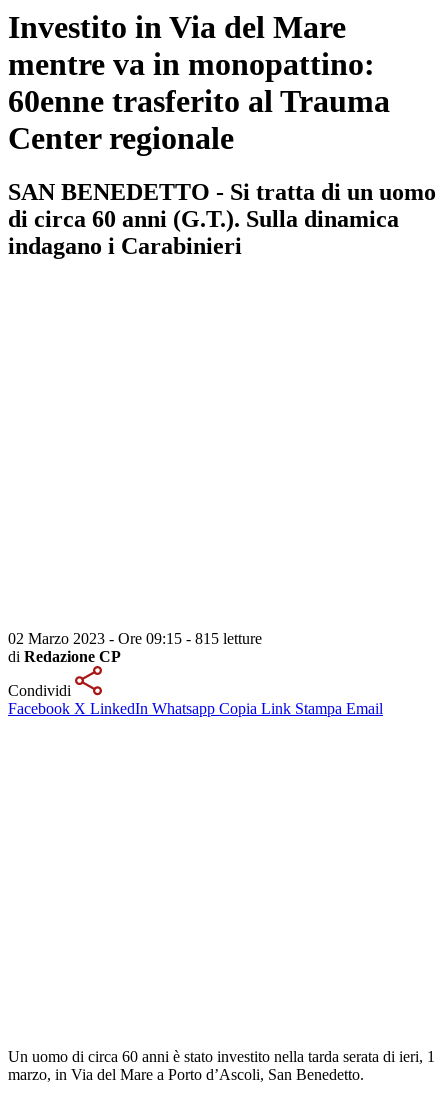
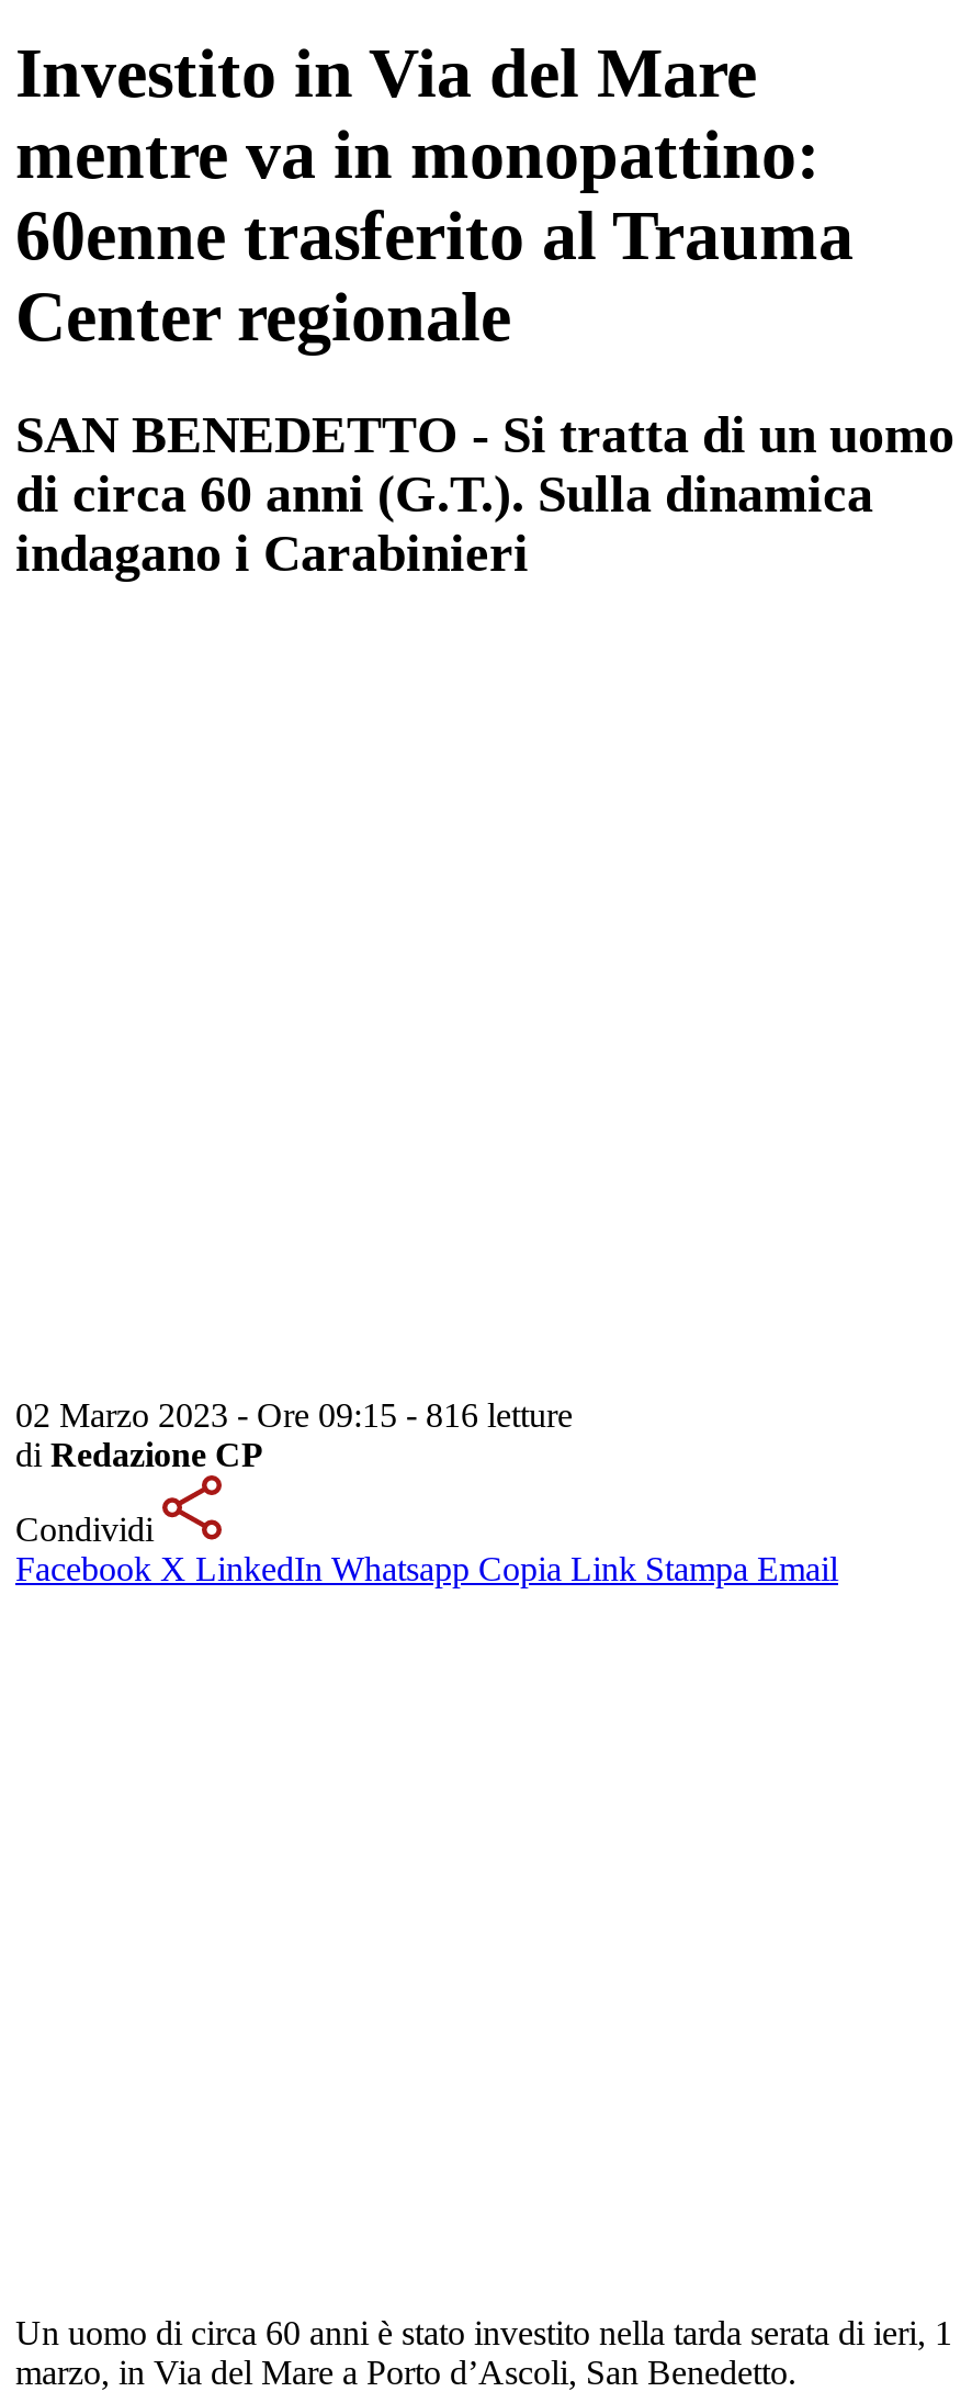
[8,630,262,647] 02 Marzo 2023 - Ore 09:15 - 815 letture -> [15,1396,573,1433] 02 Marzo 2023 - Ore 09:15 - 816 letture

